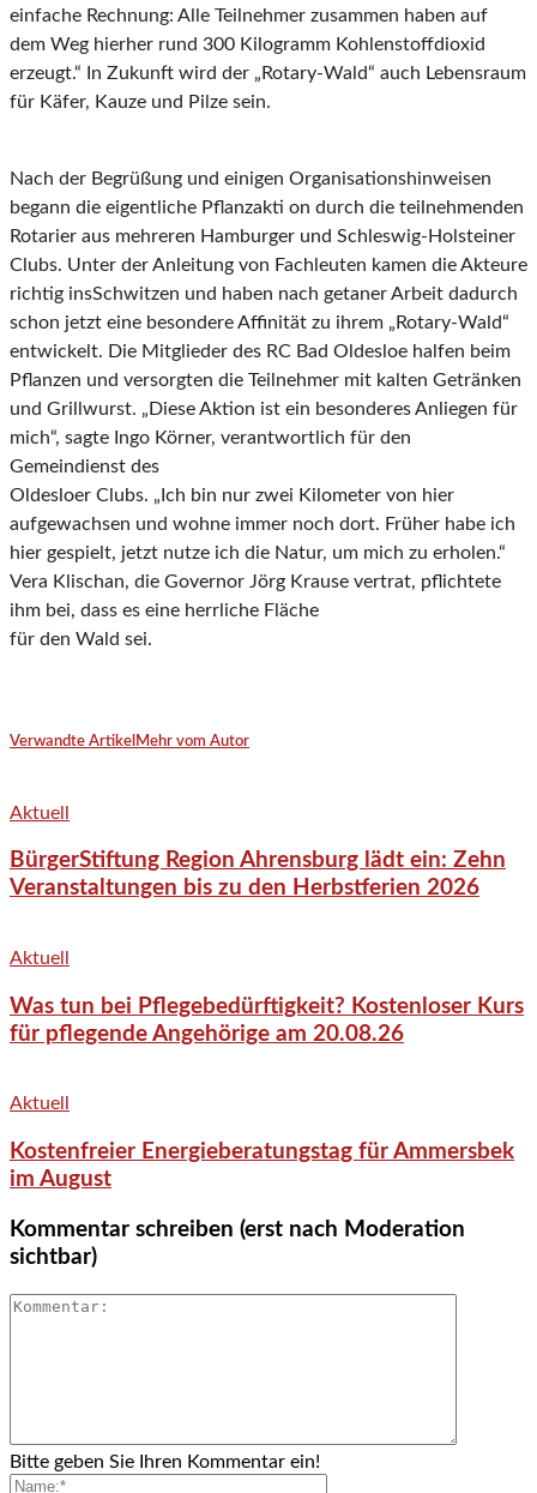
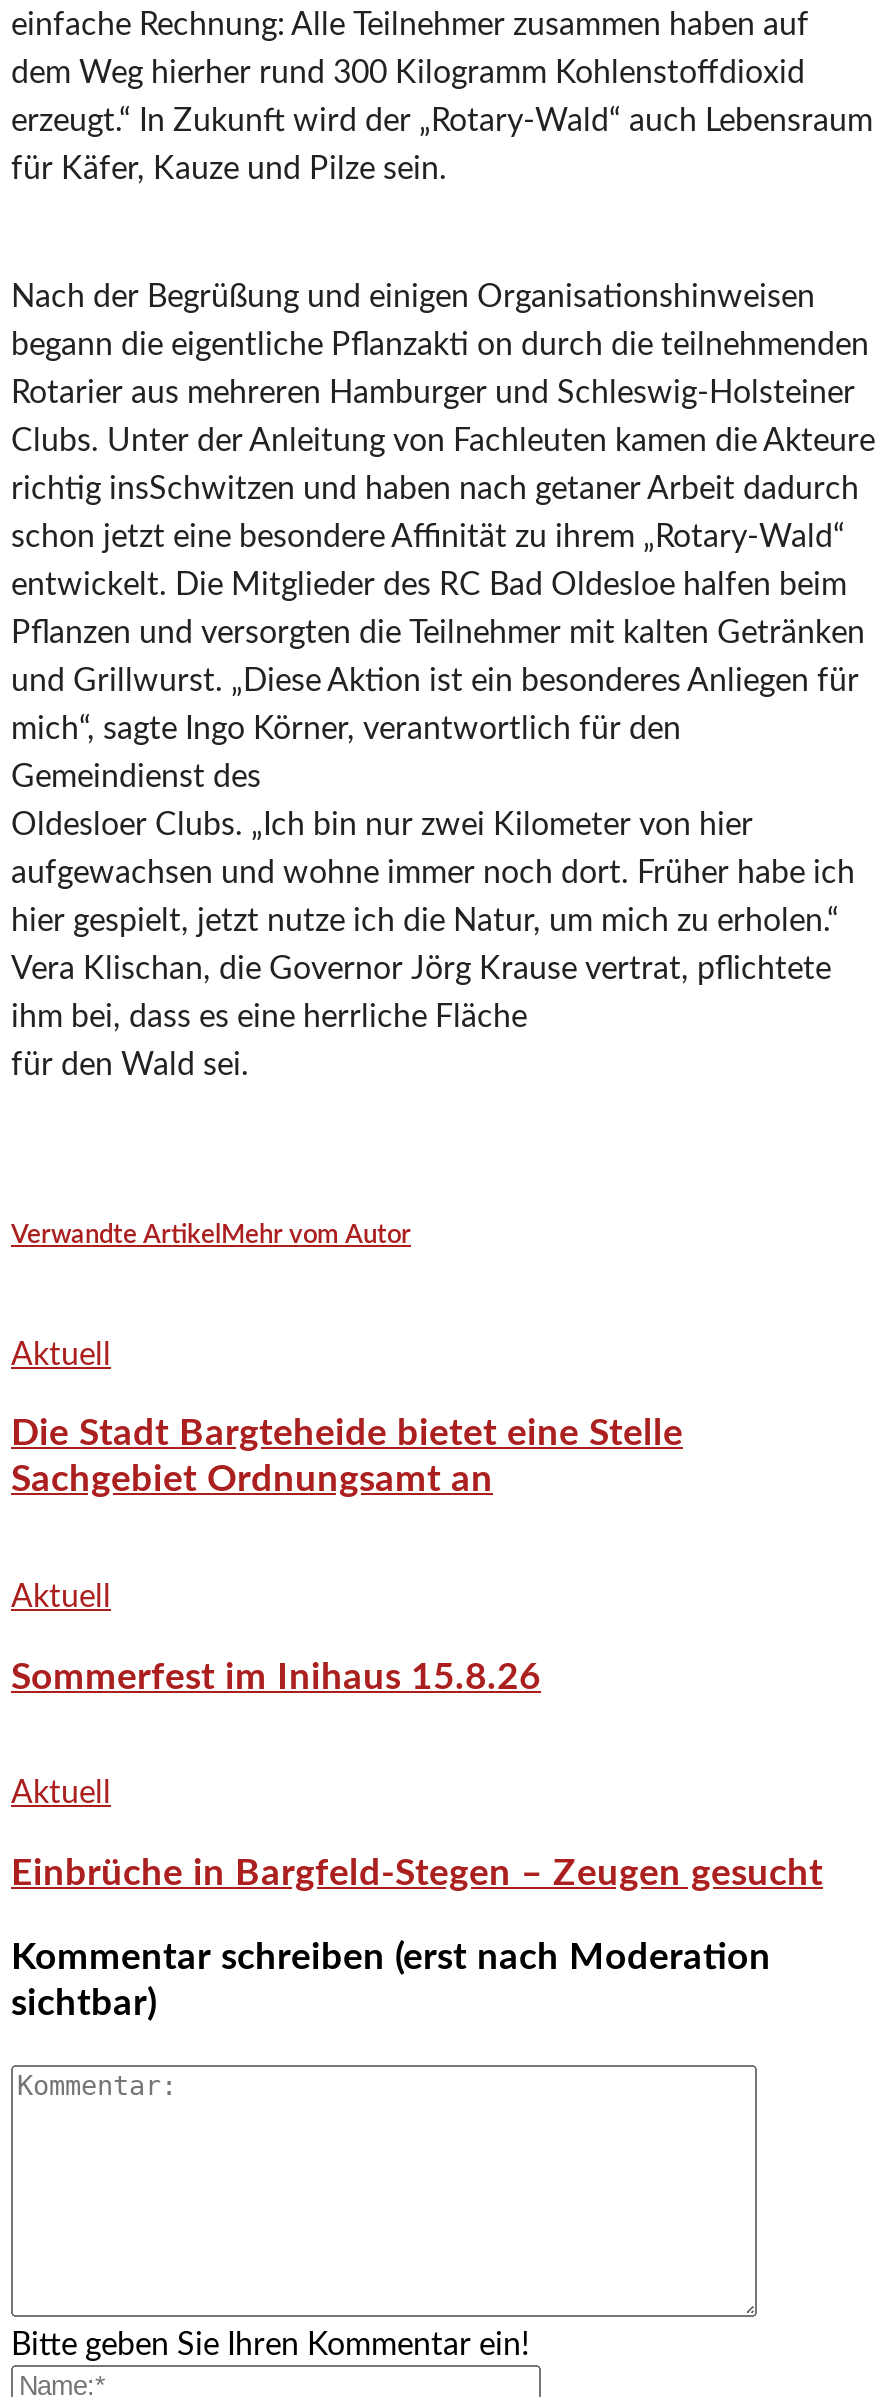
[10,849,506,900] BürgerStiftung Region Ahrensburg lädt ein: Zehn | Veranstaltungen bis zu den Herbstferien 2026 -> [11,1416,683,1500] Die Stadt Bargteheide bietet eine Stelle | Sachgebiet Ordnungsamt an
[10,995,524,1045] Was tun bei Pflegebedürftigkeit? Kostenloser Kurs | für pflegende Angehörige am 20.08.26 -> [11,1659,541,1697] Sommerfest im Inihaus 15.8.26
[10,1141,514,1191] Kostenfreier Energieberatungstag für Ammersbek | im August -> [11,1855,823,1893] Einbrüche in Bargfeld-Stegen – Zeugen gesucht

